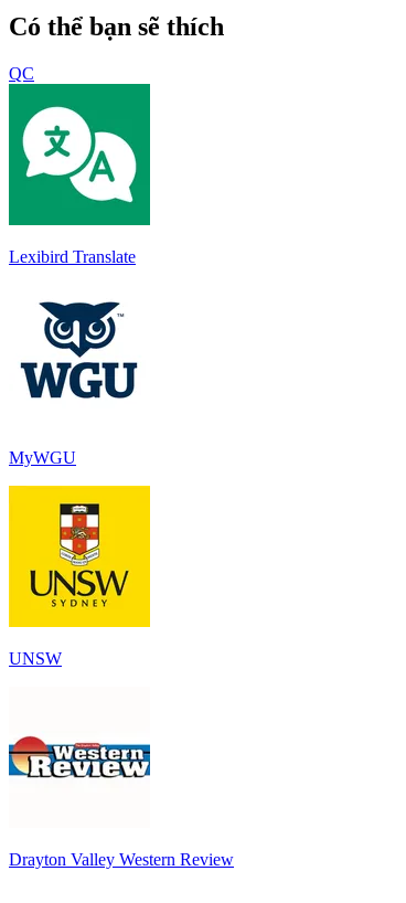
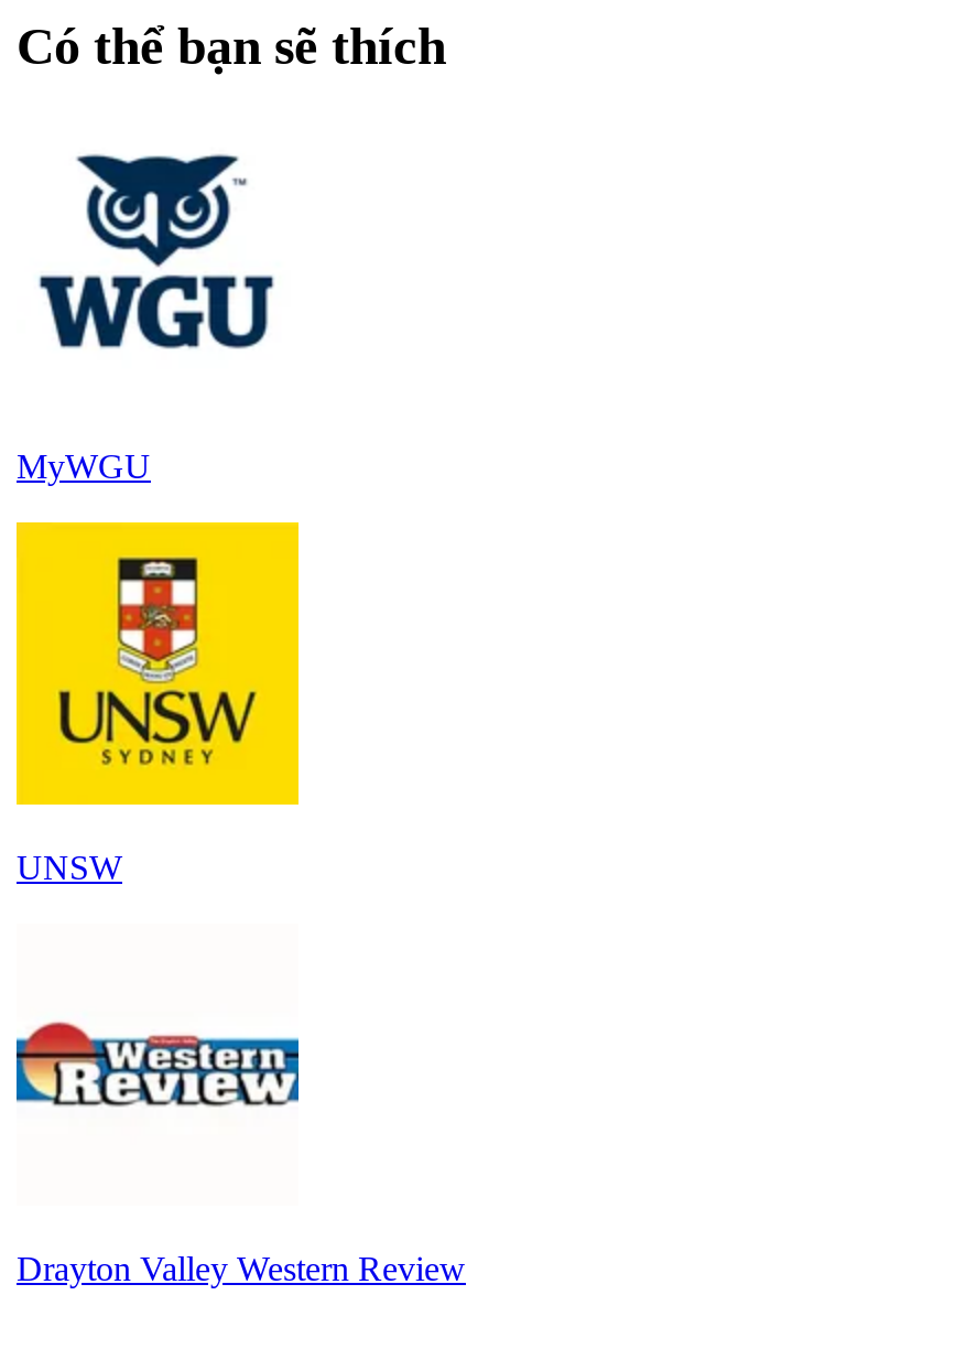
[9,64,34,82] QC -> none
[8,83,151,266] [image] | Lexibird Translate -> none

